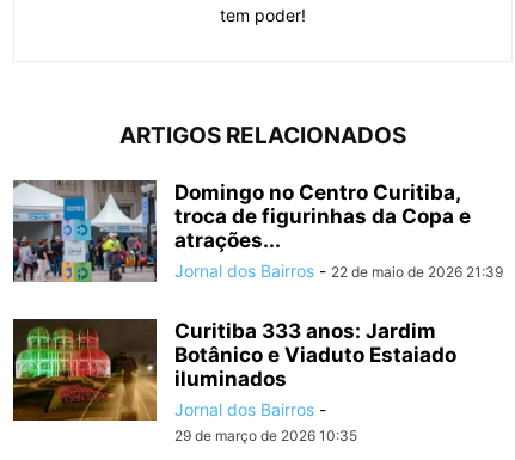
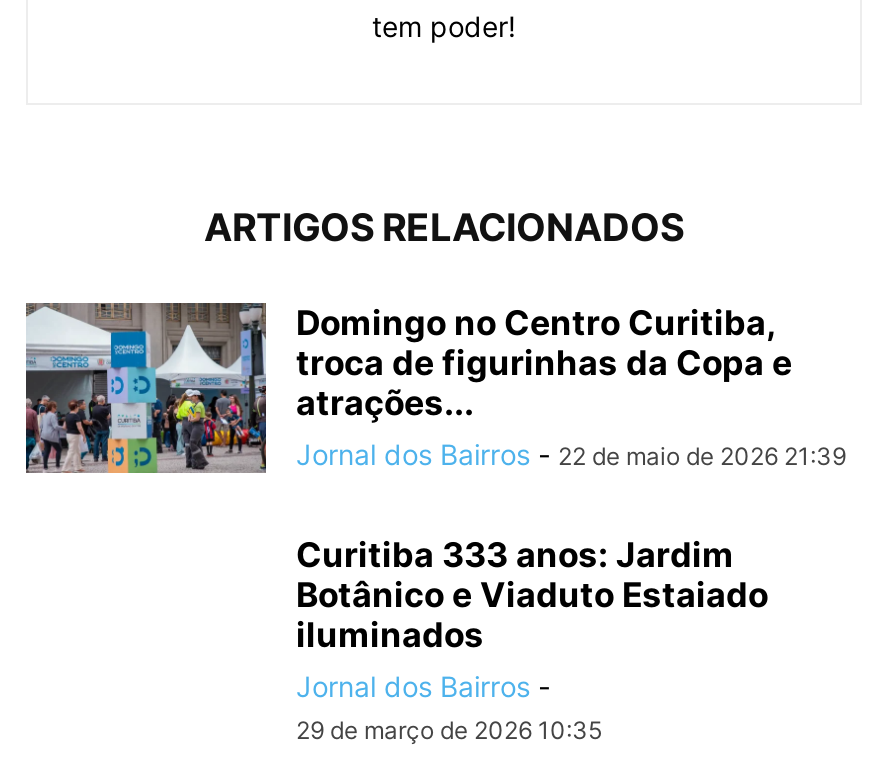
[12,318,158,422] [image] -> none

